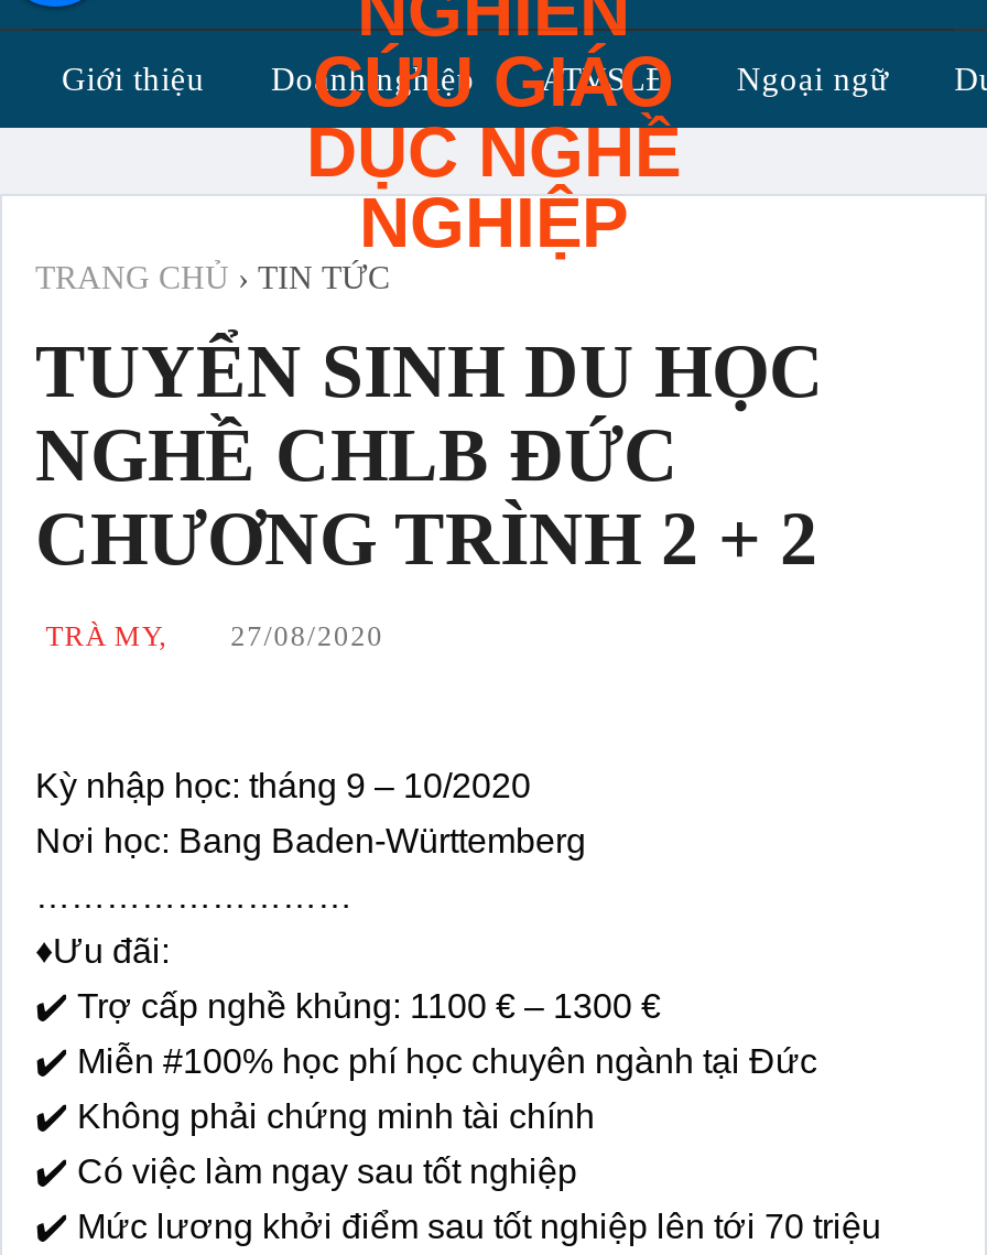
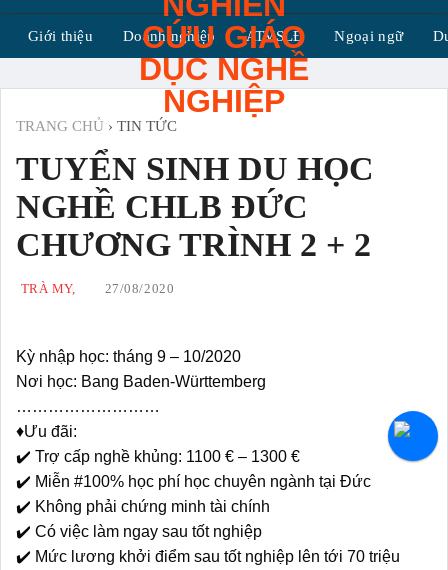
none -> [387,410,439,463] [image]

